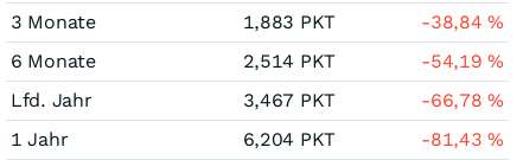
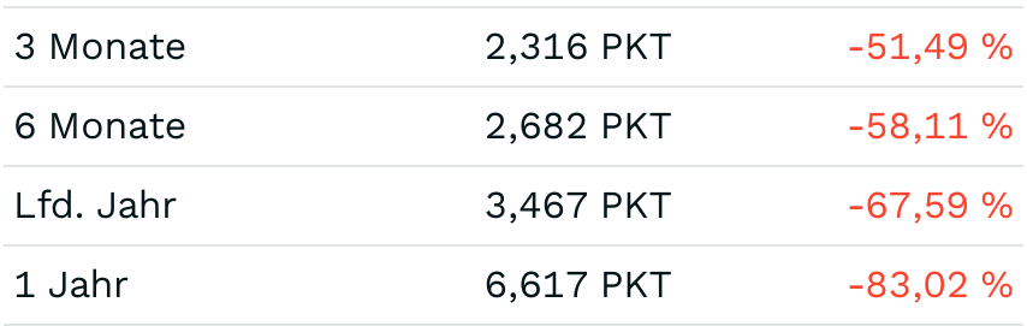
[243,11,336,33] 1,883 PKT -> [484,23,672,69] 2,316 PKT
[421,11,504,33] -38,84% -> [846,23,1014,69] -51,49%
[243,50,336,72] 2,514 PKT -> [484,102,672,148] 2,682 PKT
[421,50,504,72] -54,19% -> [846,102,1014,148] -58,11%
[421,89,504,111] -66,78% -> [846,182,1014,227] -67,59%
[243,128,336,151] 6,204 PKT -> [484,261,672,307] 6,617 PKT
[421,128,504,151] -81,43% -> [846,261,1014,307] -83,02%

